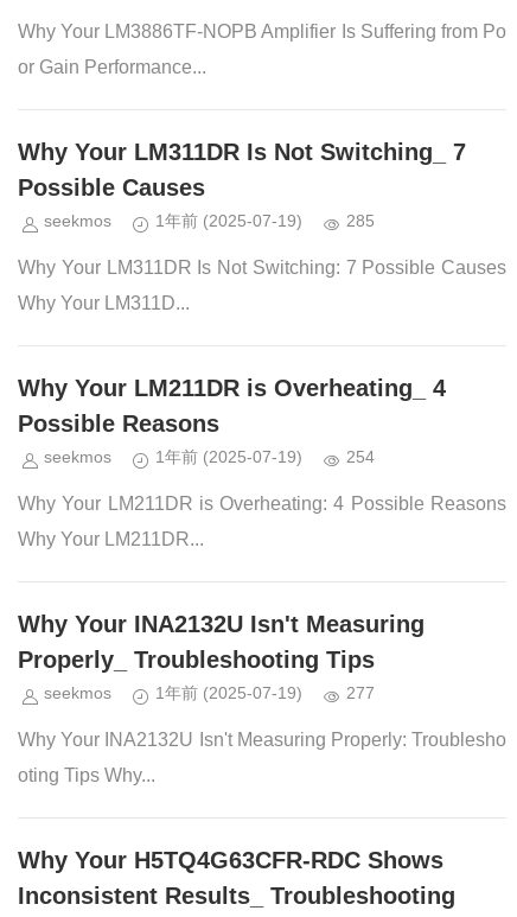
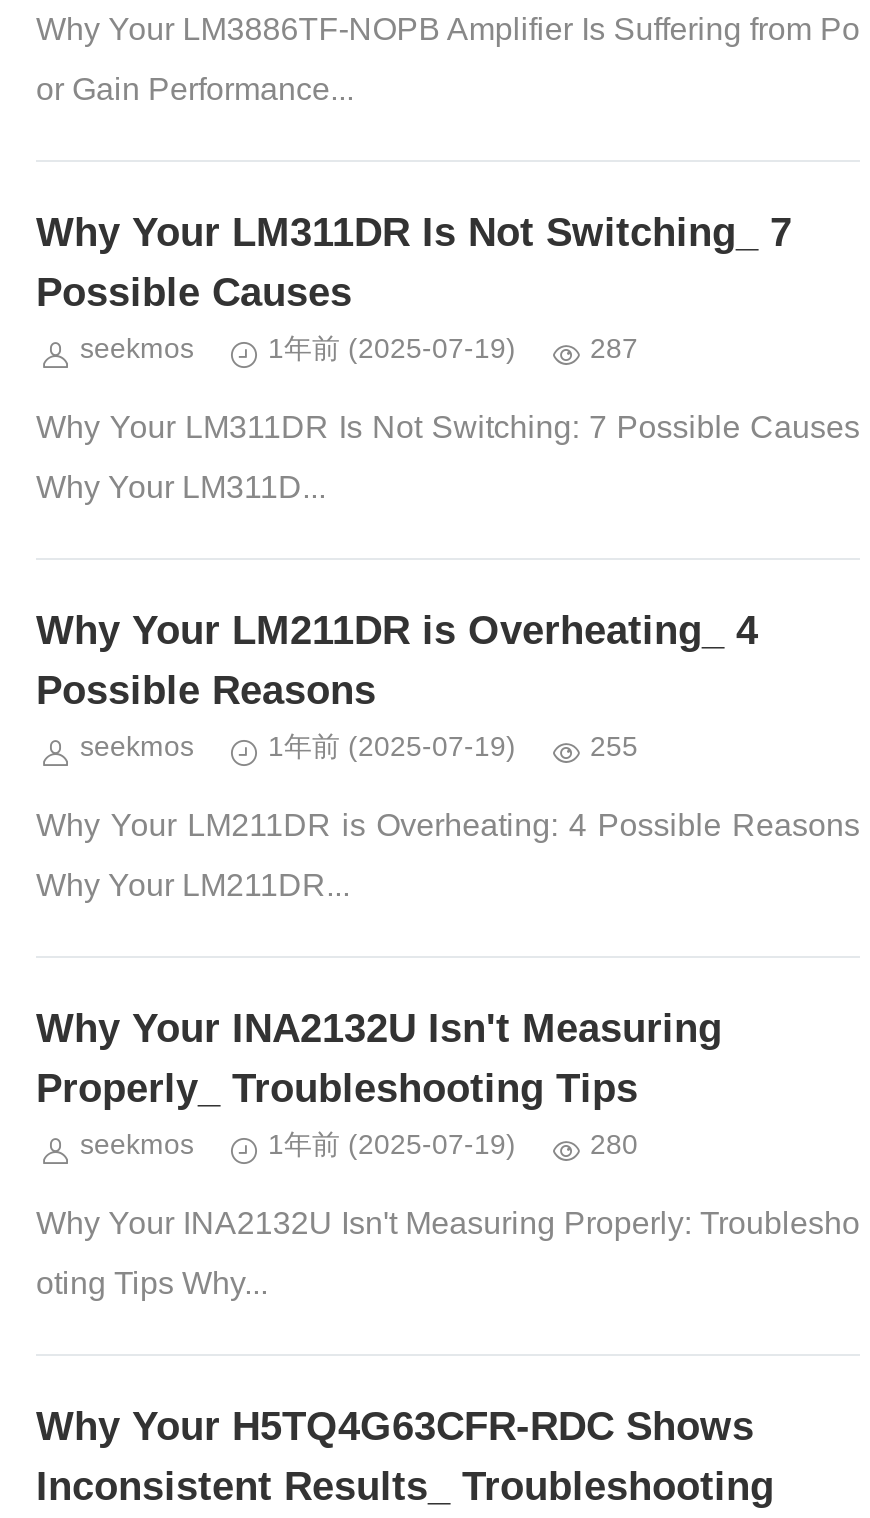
[346,211,375,230] 285 -> [590,332,638,364] 287
[346,447,375,466] 254 -> [590,730,638,762] 255
[346,683,375,702] 277 -> [590,1128,638,1160] 280

